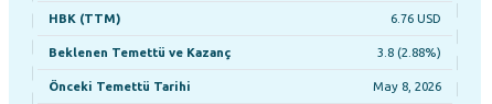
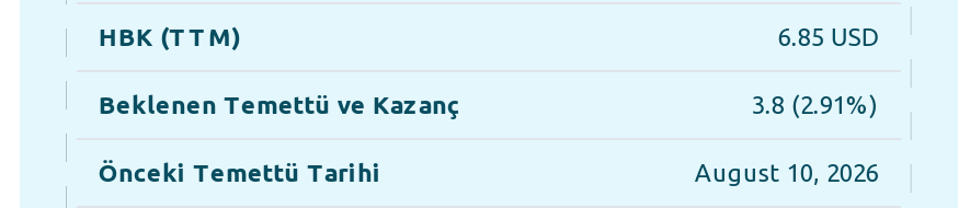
[390,11,441,25] 6.76 USD -> [778,22,879,51] 6.85 USD
[377,45,441,59] 3.8 (2.88%) -> [752,90,879,119] 3.8 (2.91%)
[373,79,441,93] May 8, 2026 -> [695,158,879,187] August 10, 2026

